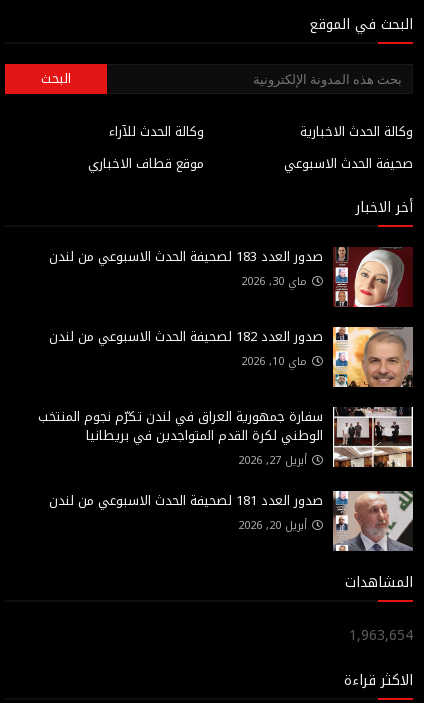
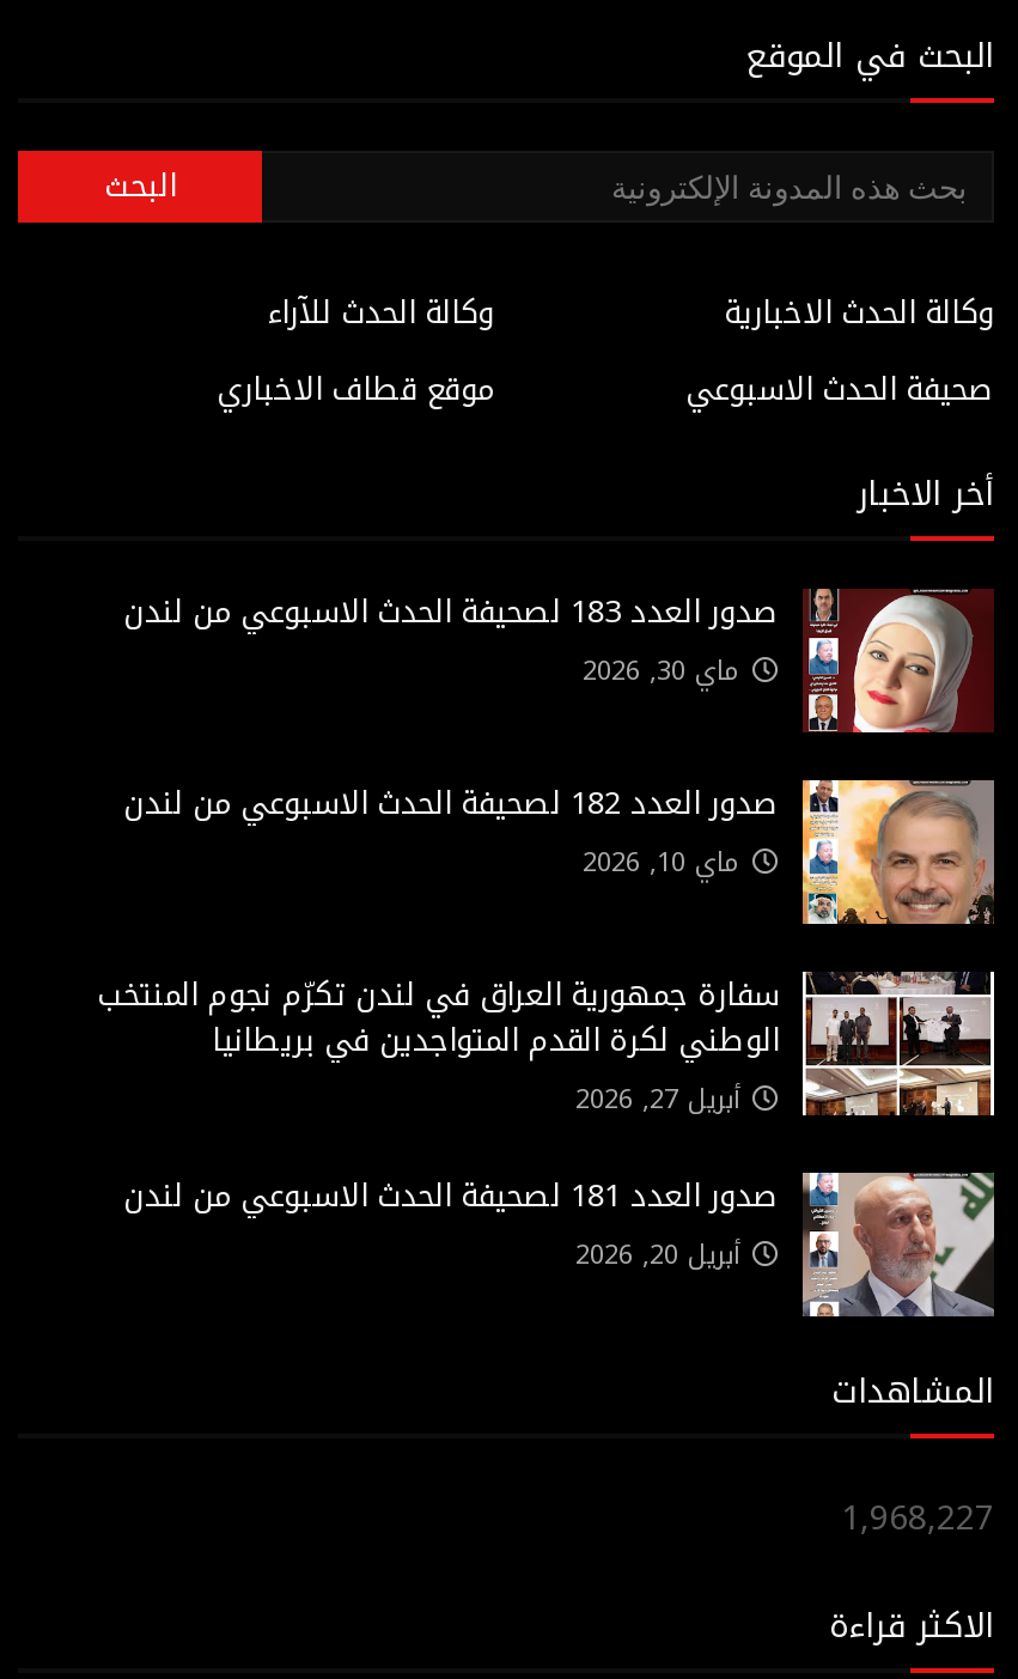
[349,622,413,649] 1,963,654 -> [841,1486,994,1550] 1,968,227

